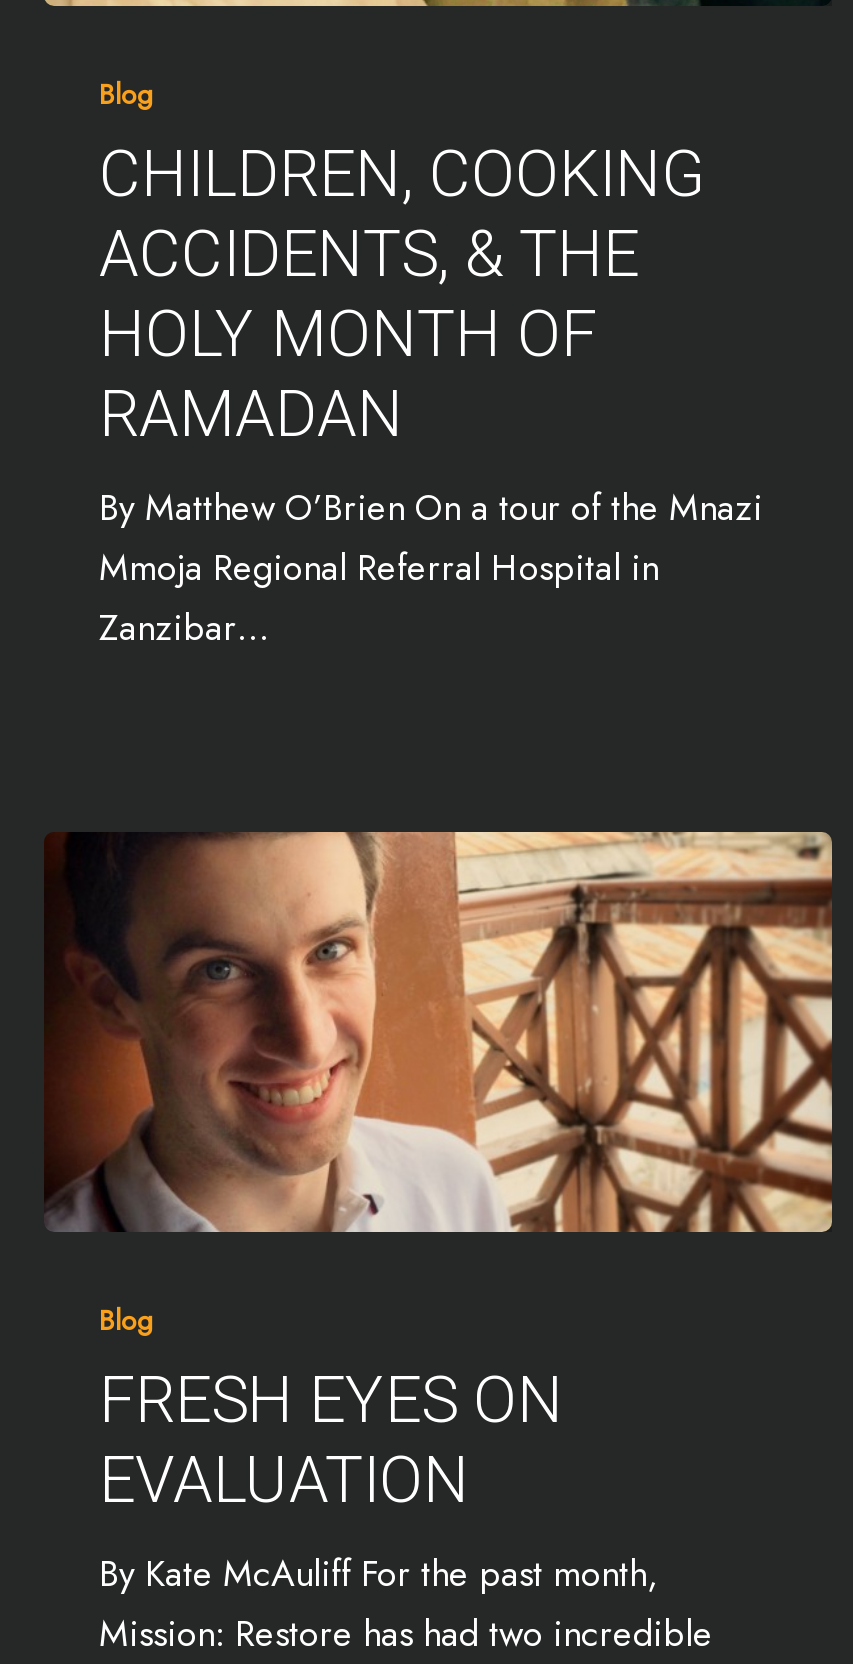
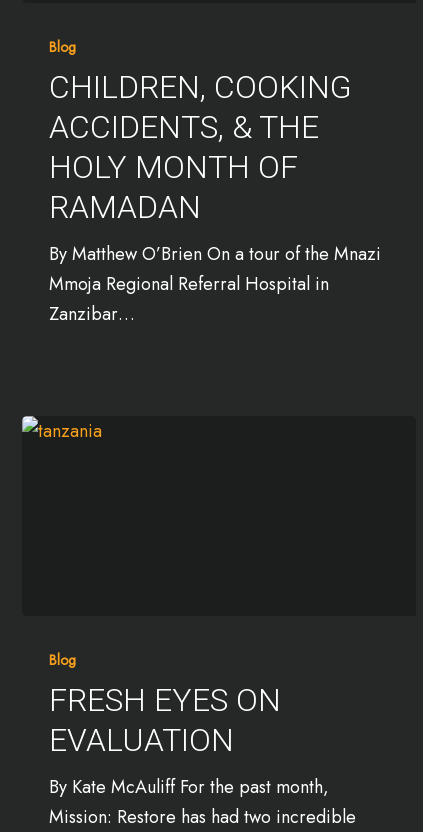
[44,830,834,1234] [image] -> none

